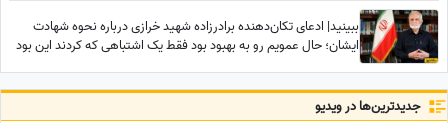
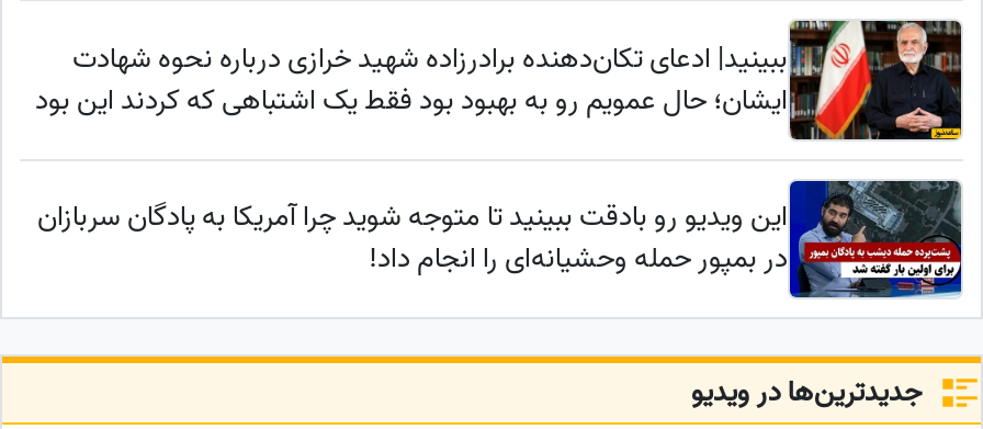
none -> [37,180,963,301] [image] | این ویدیو رو بادقت ببینید تا متوجه شوید چرا آمریکا به پادگان سربازان | در بمپور حمله وحشیانه‌ای را انجام داد!

